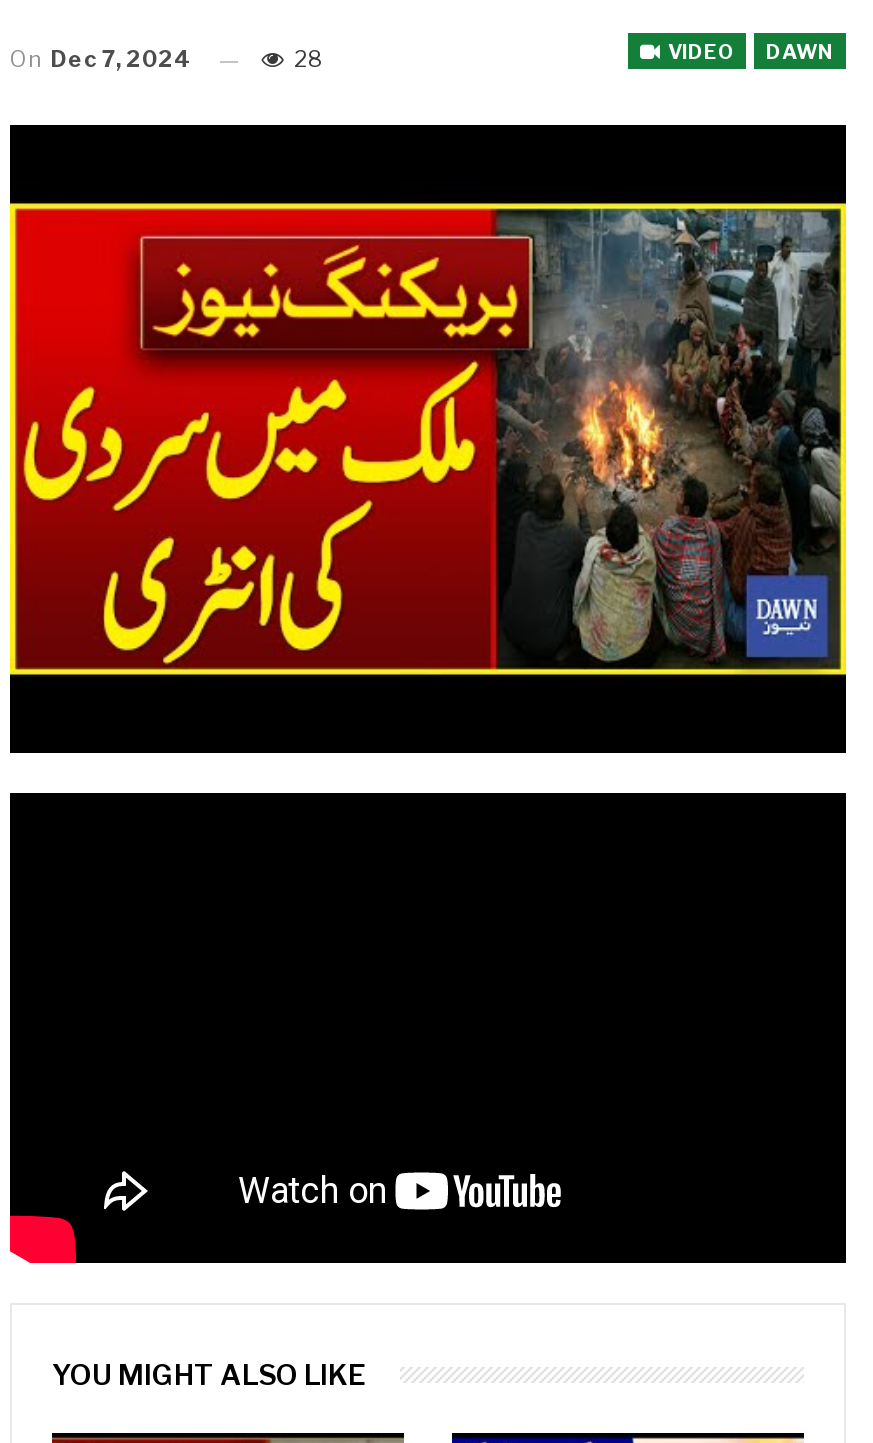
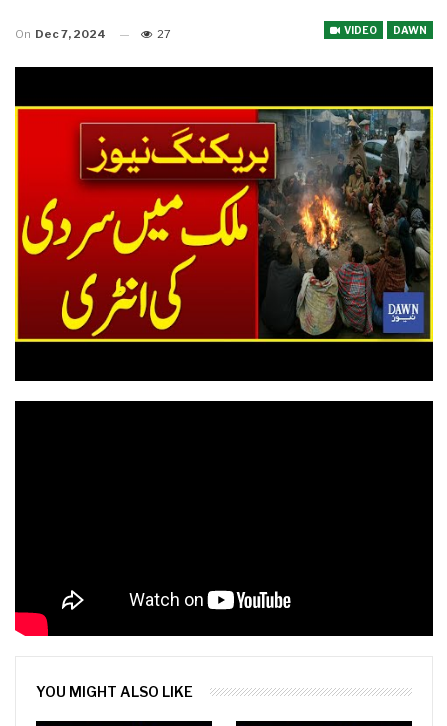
[290,45,324,73] 28 -> [155,27,171,41] 27

